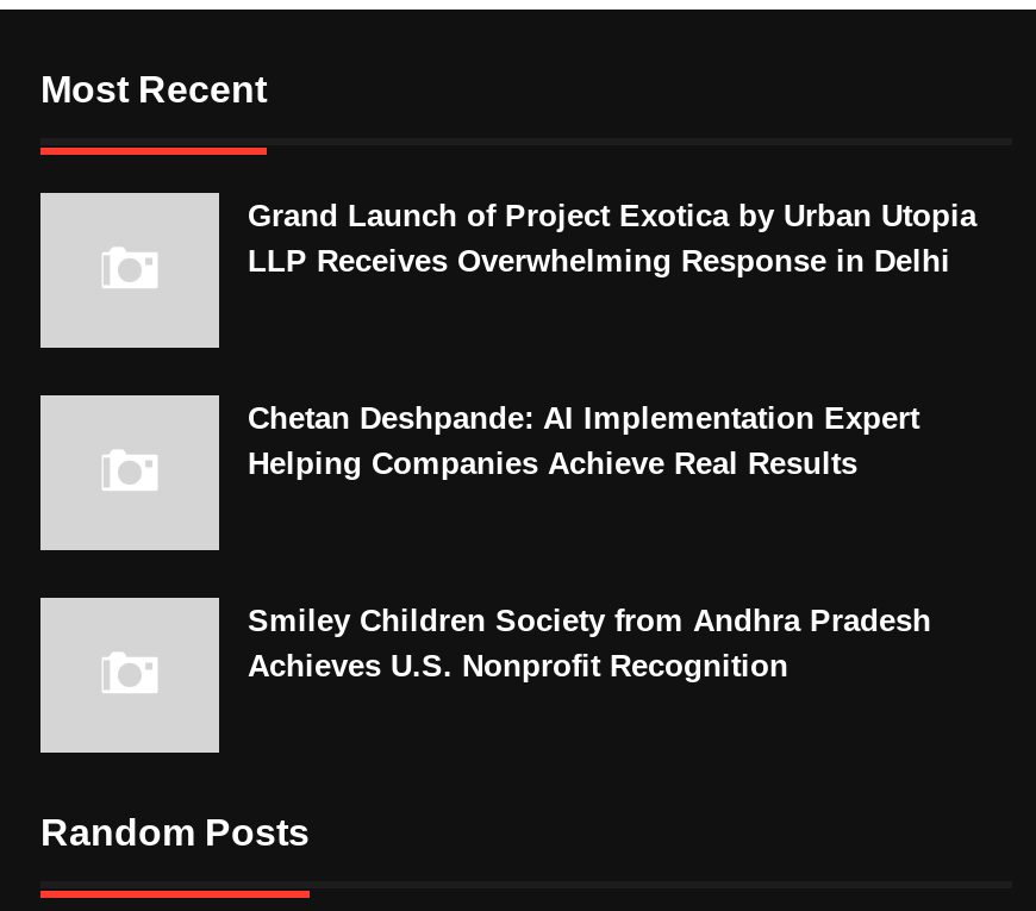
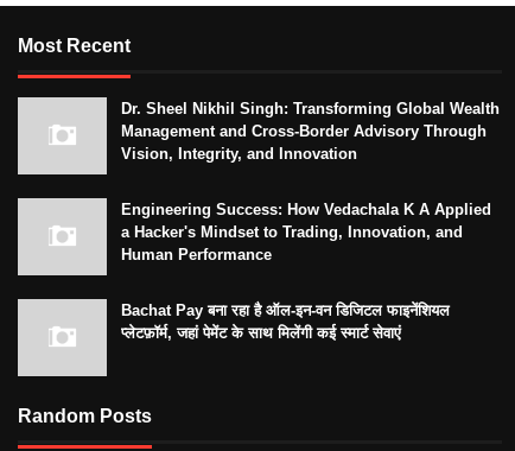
[248,199,976,280] Grand Launch of Project Exotica by Urban Utopia | LLP Receives Overwhelming Response in Delhi -> [121,100,500,163] Dr. Sheel Nikhil Singh: Transforming Global Wealth | Management and Cross-Border Advisory Through | Vision, Integrity, and Innovation
[248,401,919,482] Chetan Deshpande: AI Implementation Expert | Helping Companies Achieve Real Results -> [121,201,491,264] Engineering Success: How Vedachala K A Applied | a Hacker's Mindset to Trading, Innovation, and | Human Performance
[248,604,931,685] Smiley Children Society from Andhra Pradesh | Achieves U.S. Nonprofit Recognition -> [121,302,450,342] Bachat Pay बना रहा है ऑल-इन-वन डिजिटल फाइनेंशियल | प्लेटफ़ॉर्म, जहां पेमेंट के साथ मिलेंगी कई स्मार्ट सेवाएं

